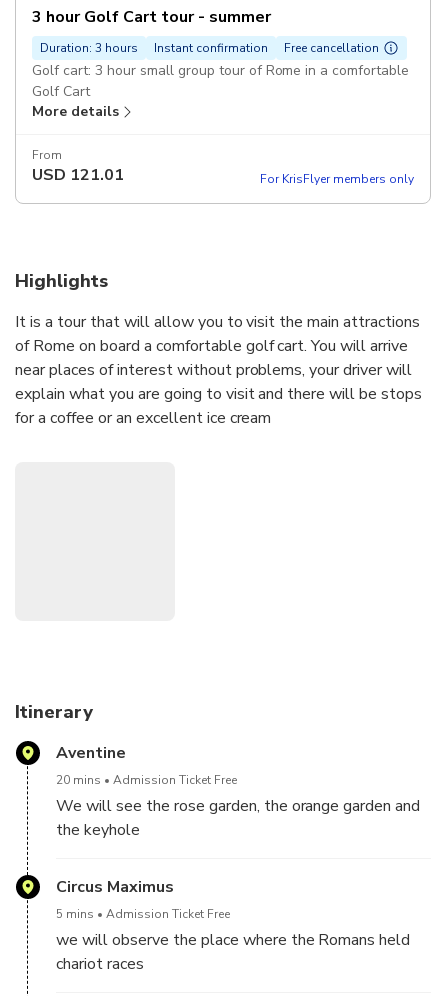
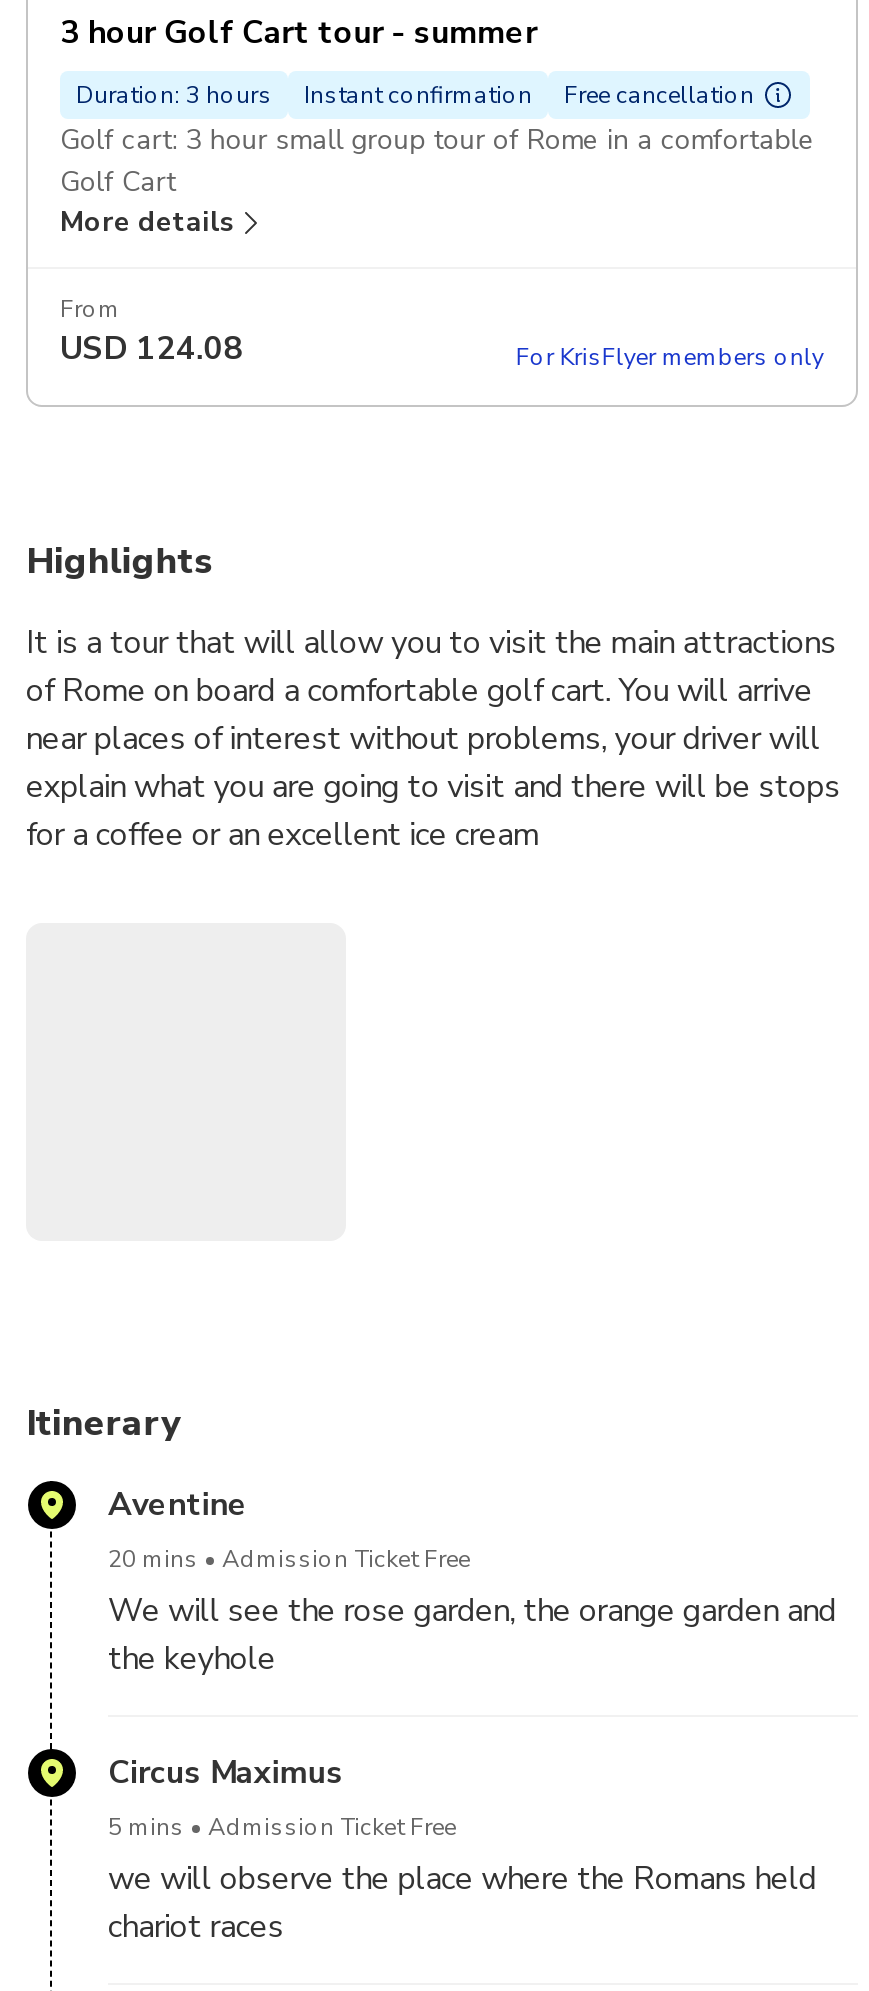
[32,164,124,186] USD 121.01 -> [60,326,244,370] USD 124.08

